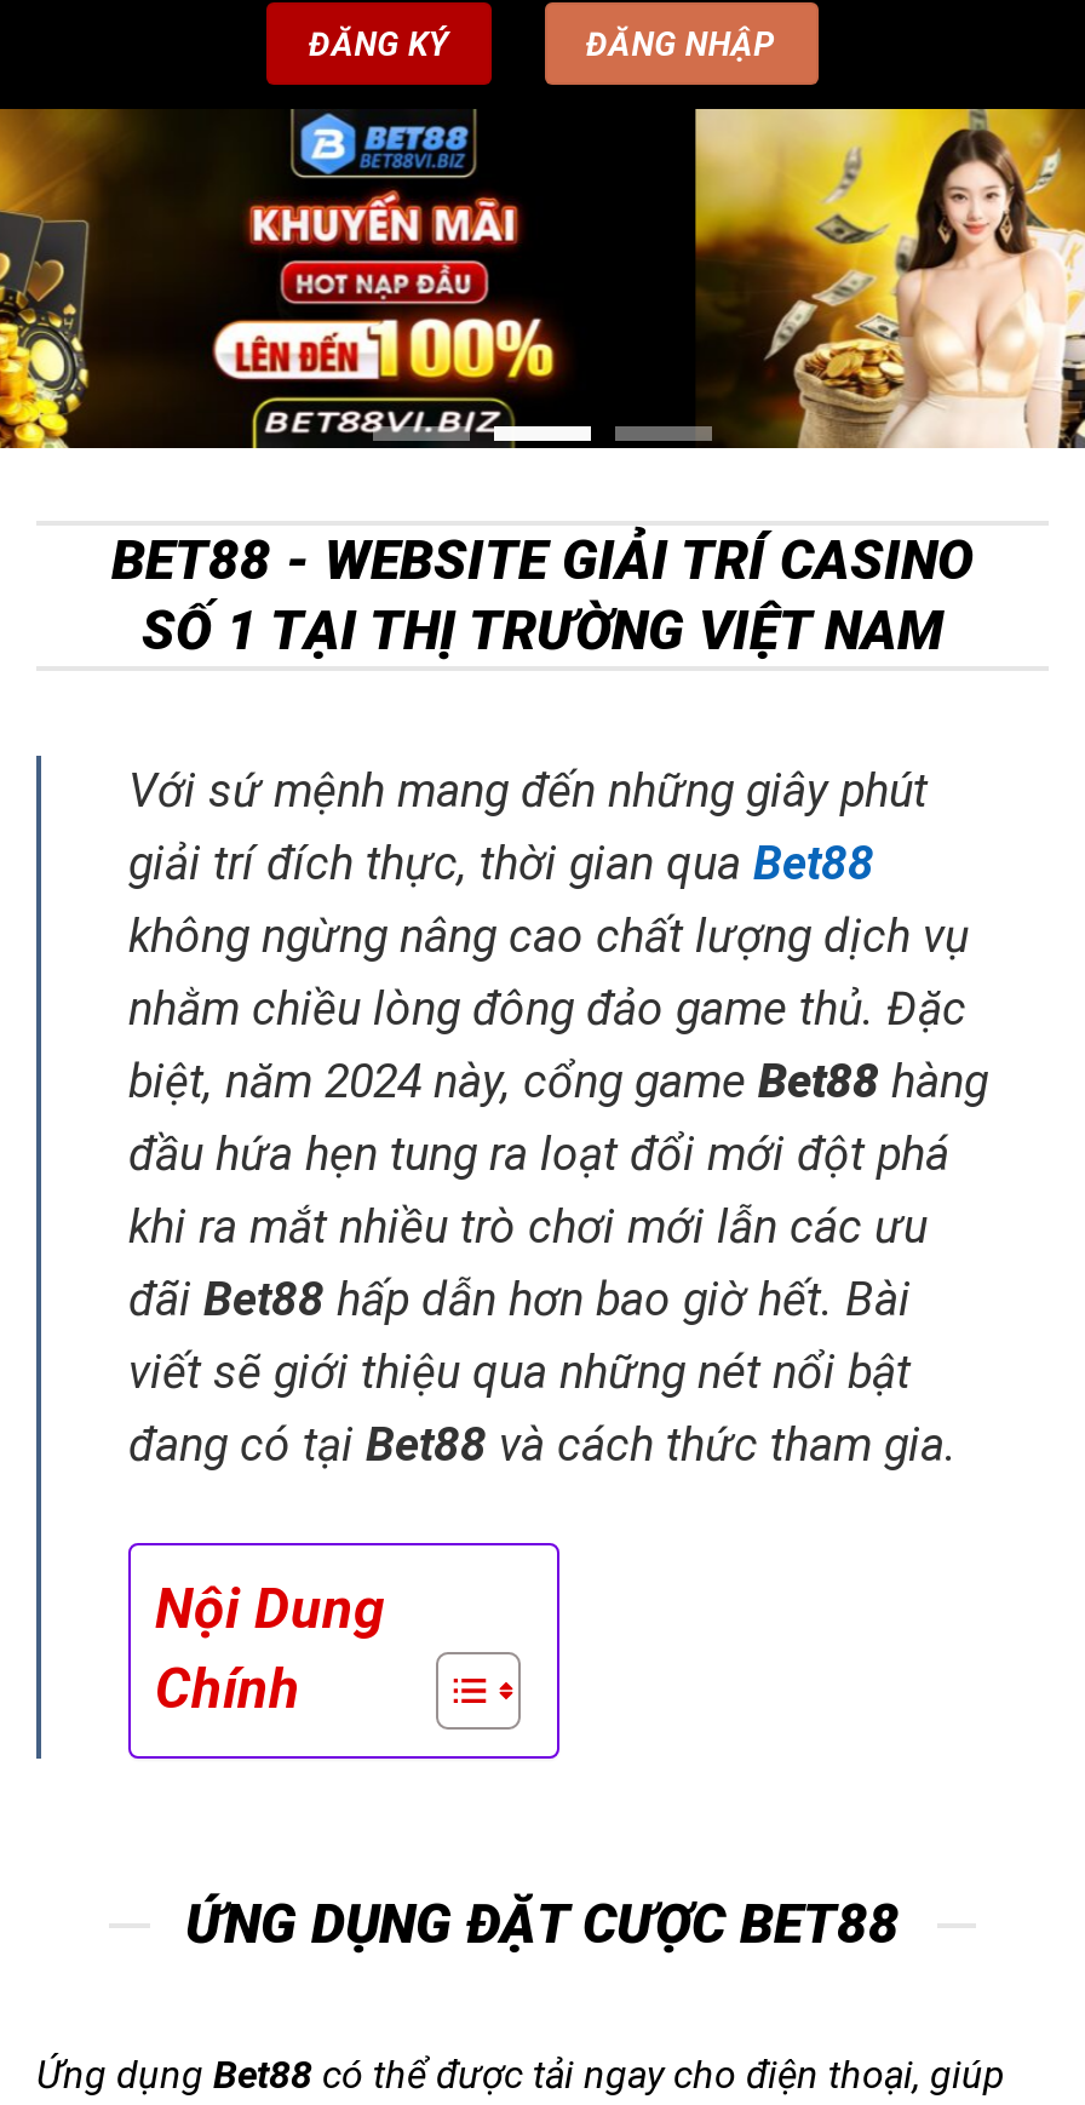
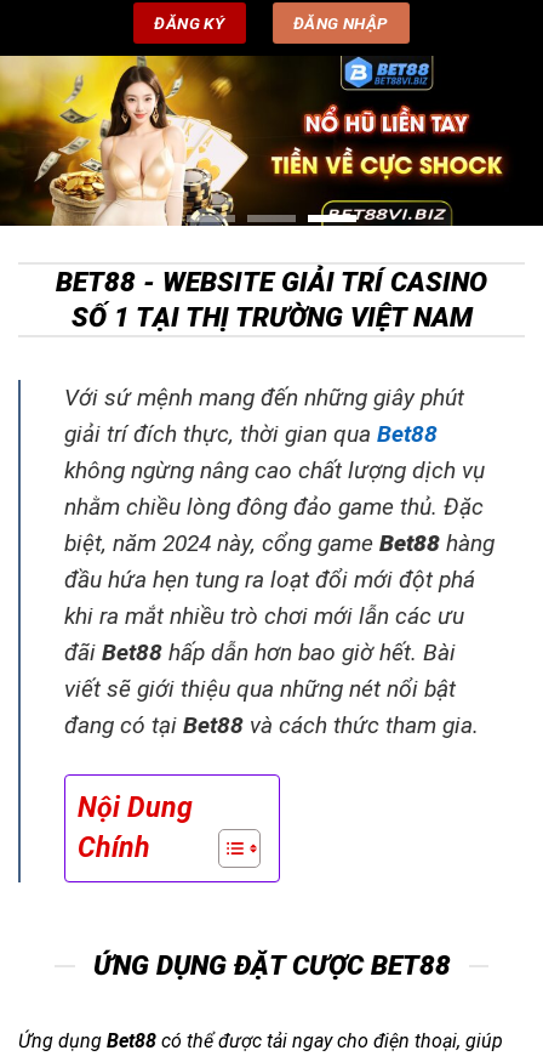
[7,107,1078,451] [image] -> [4,55,539,227] [image]

